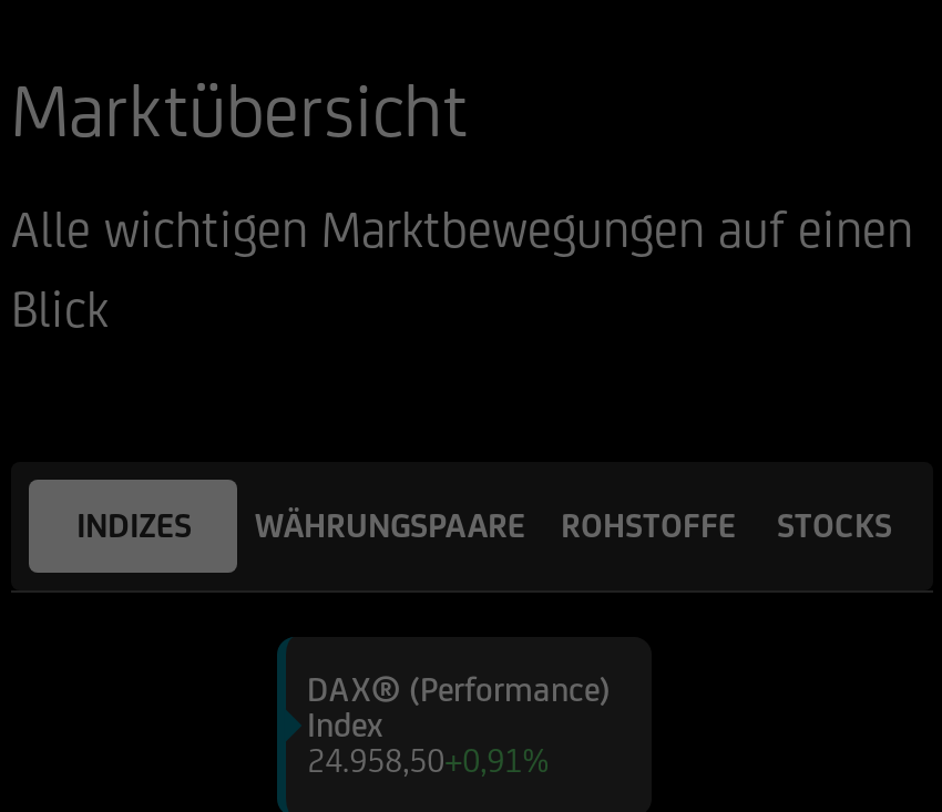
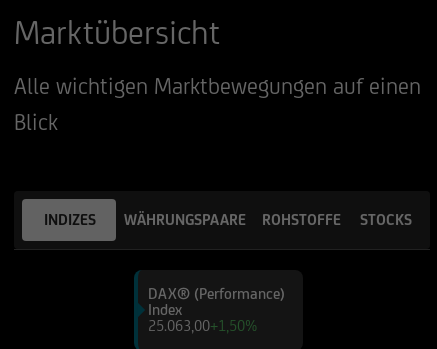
[307,742,549,779] 24.958,50+0,91% -> [147,317,256,334] 25.063,00+1,50%

